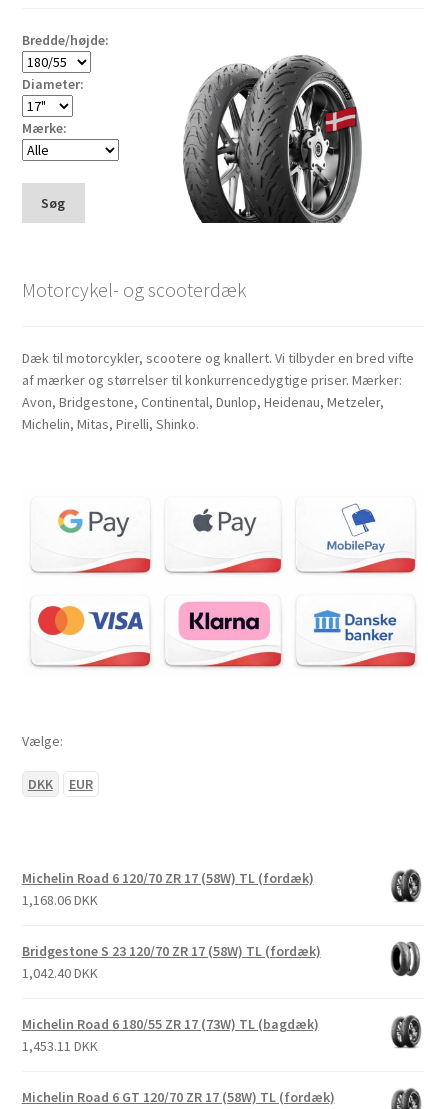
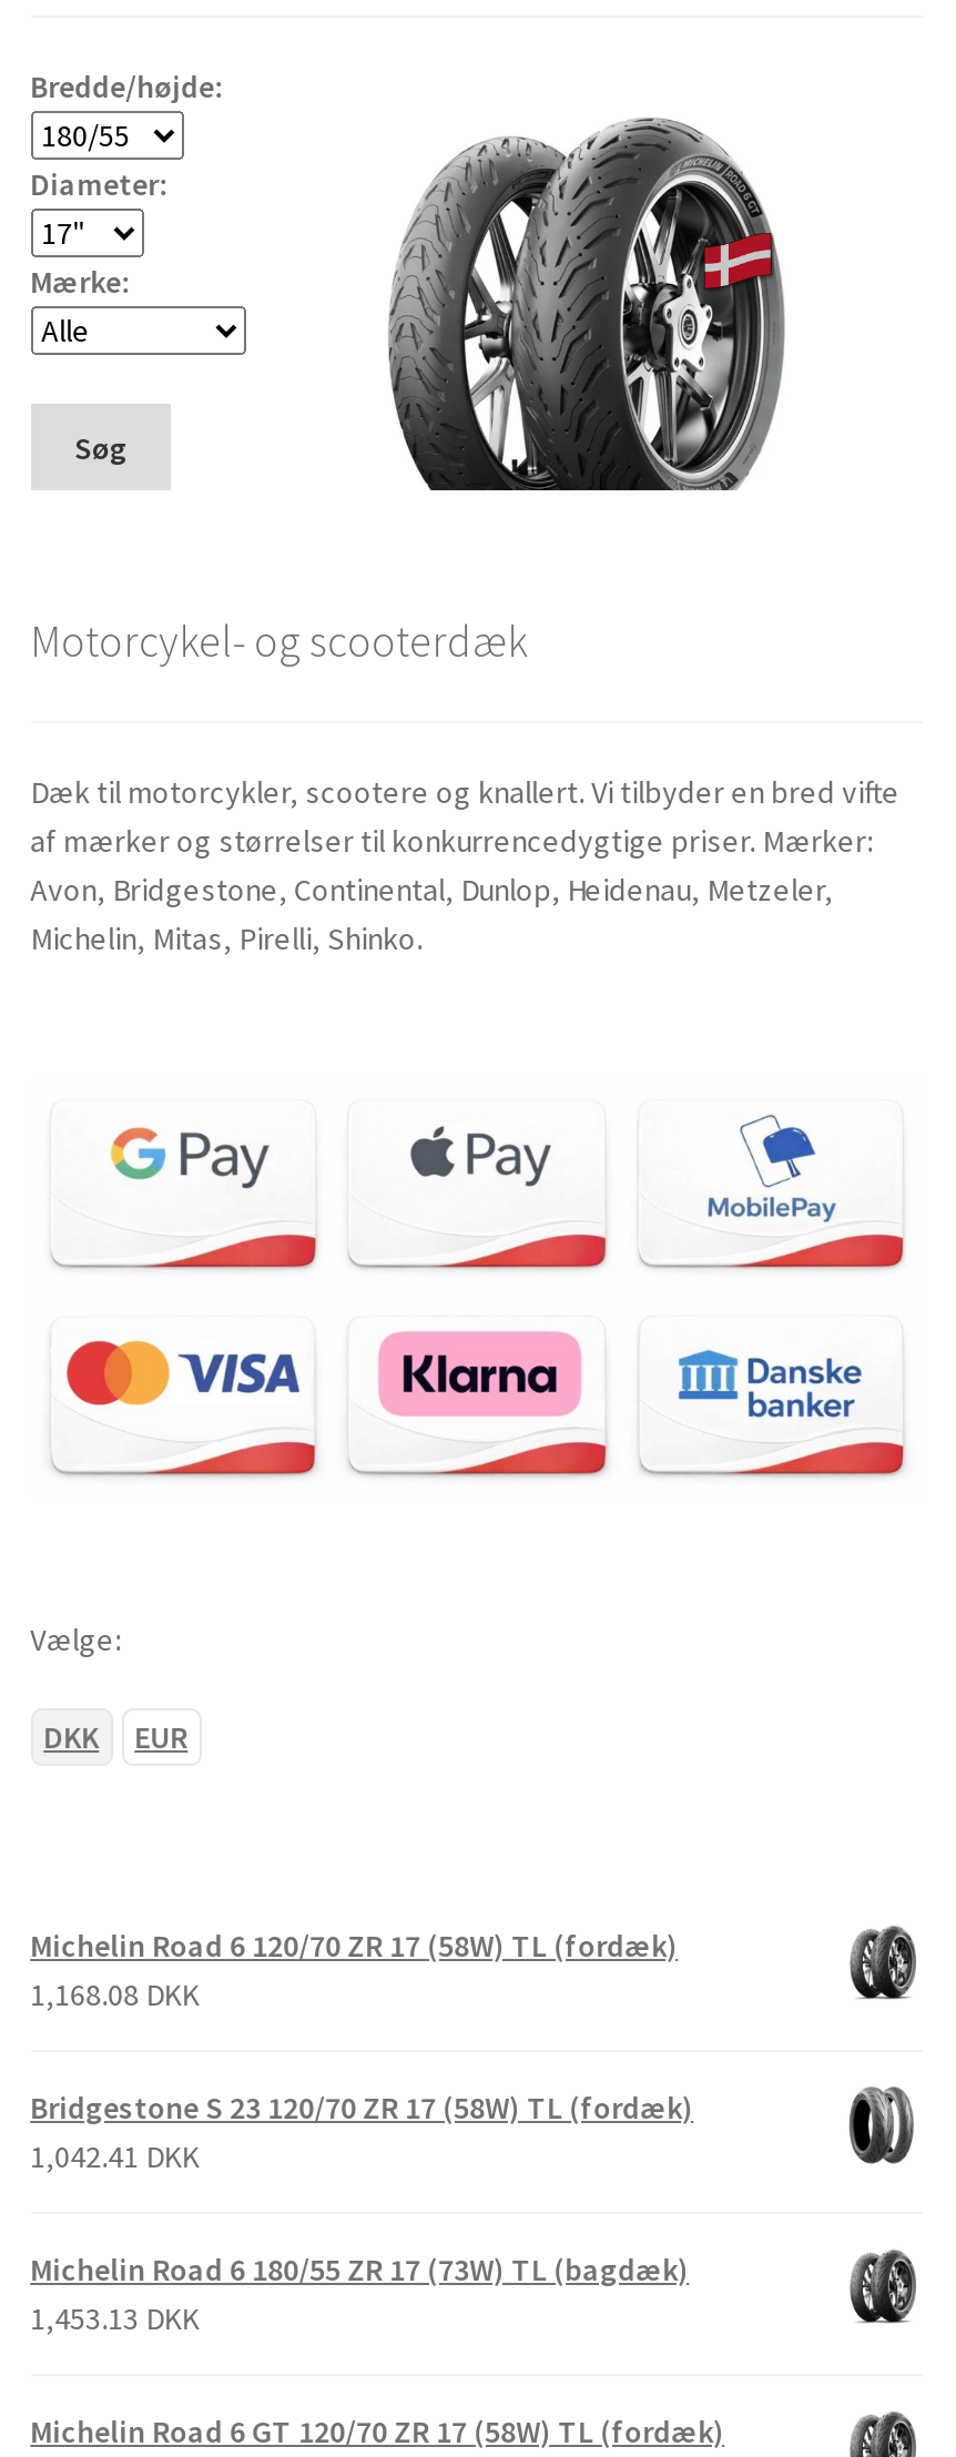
[22,891,98,909] 1,168.06 DKK -> [30,1975,199,2015] 1,168.08 DKK
[22,964,98,982] 1,042.40 DKK -> [30,2137,199,2177] 1,042.41 DKK
[22,1037,98,1055] 1,453.11 DKK -> [30,2299,199,2339] 1,453.13 DKK

